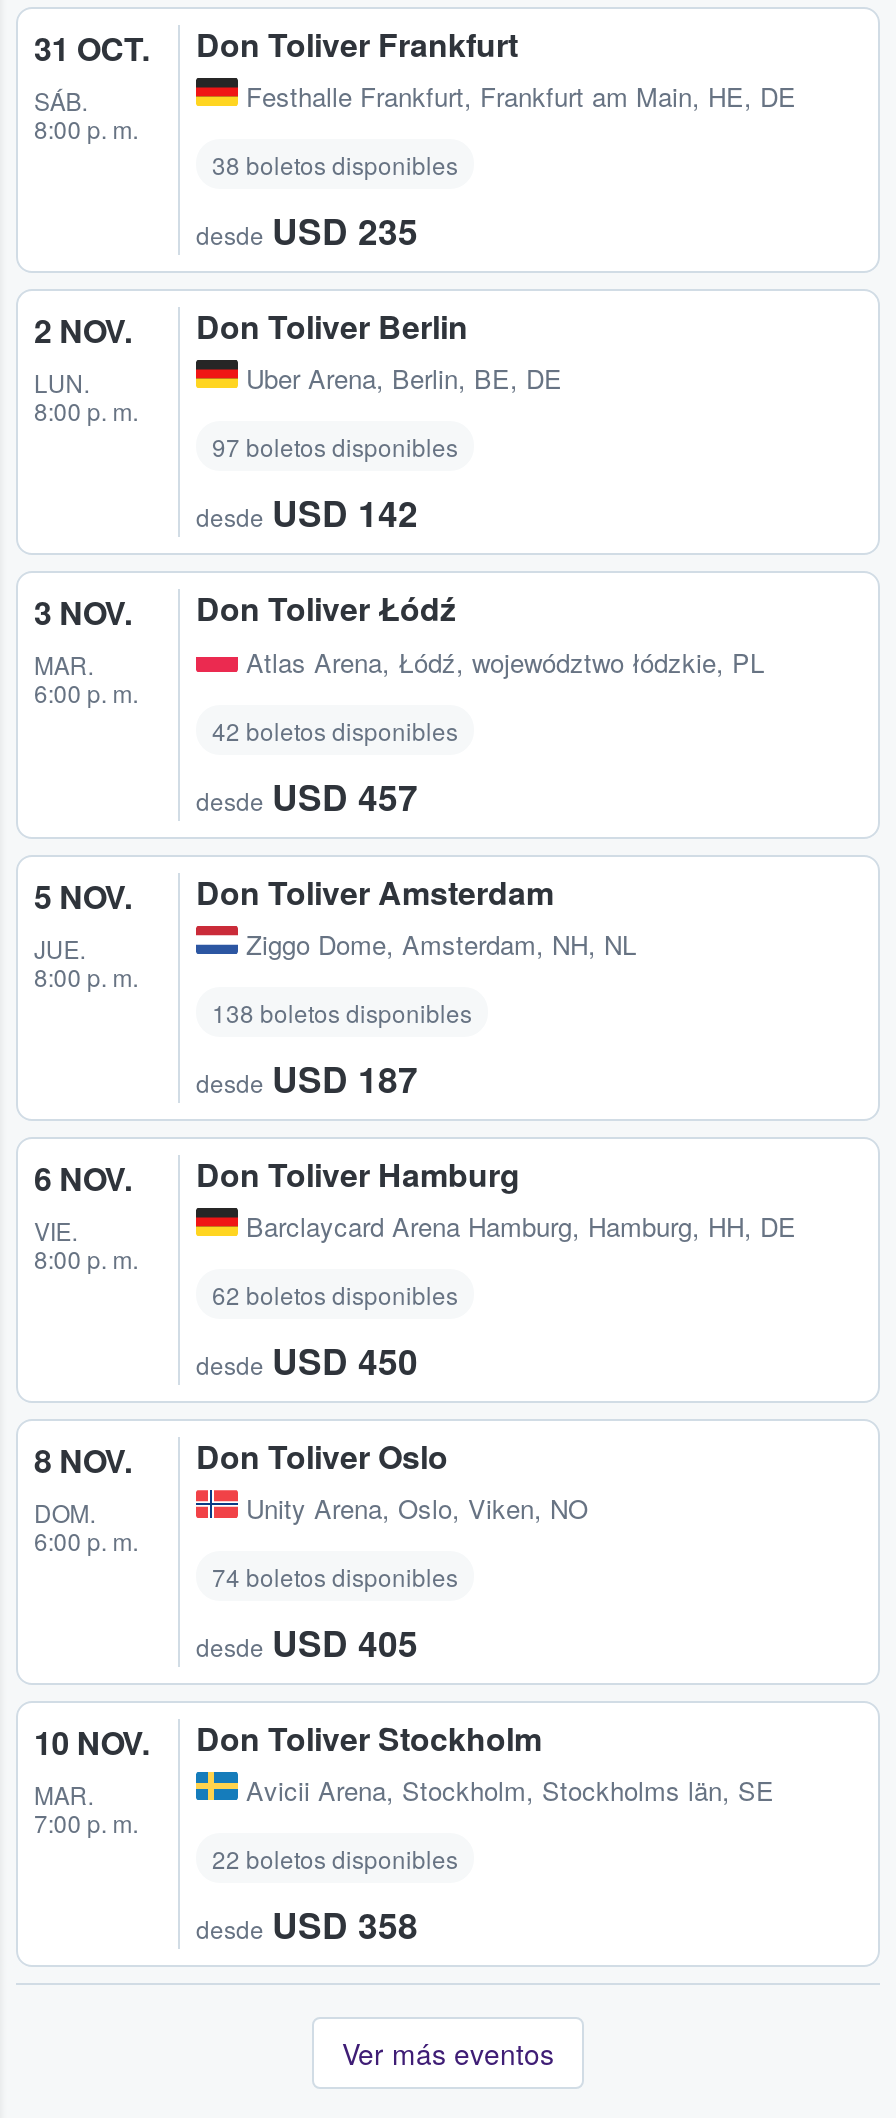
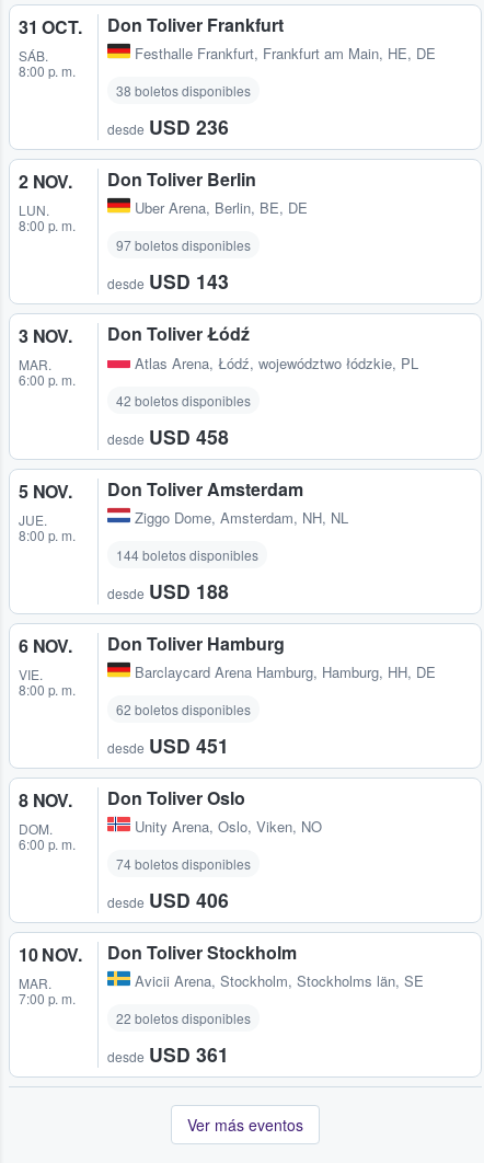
[196,206,418,256] desde USD 235 -> [107,113,229,141] desde USD 236
[196,488,418,538] desde USD 142 -> [107,268,229,295] desde USD 143
[196,770,418,820] desde USD 457 -> [107,422,229,450] desde USD 458
[212,994,472,1028] 138 boletos disponibles -> [116,545,258,564] 144 boletos disponibles
[196,1052,418,1102] desde USD 187 -> [107,577,229,604] desde USD 188
[196,1334,418,1384] desde USD 450 -> [107,731,229,759] desde USD 451
[196,1617,418,1667] desde USD 405 -> [107,886,229,913] desde USD 406
[196,1899,418,1949] desde USD 358 -> [107,1040,229,1068] desde USD 361

